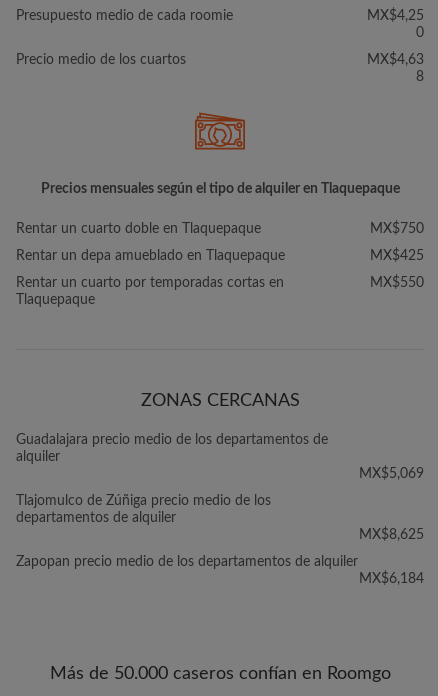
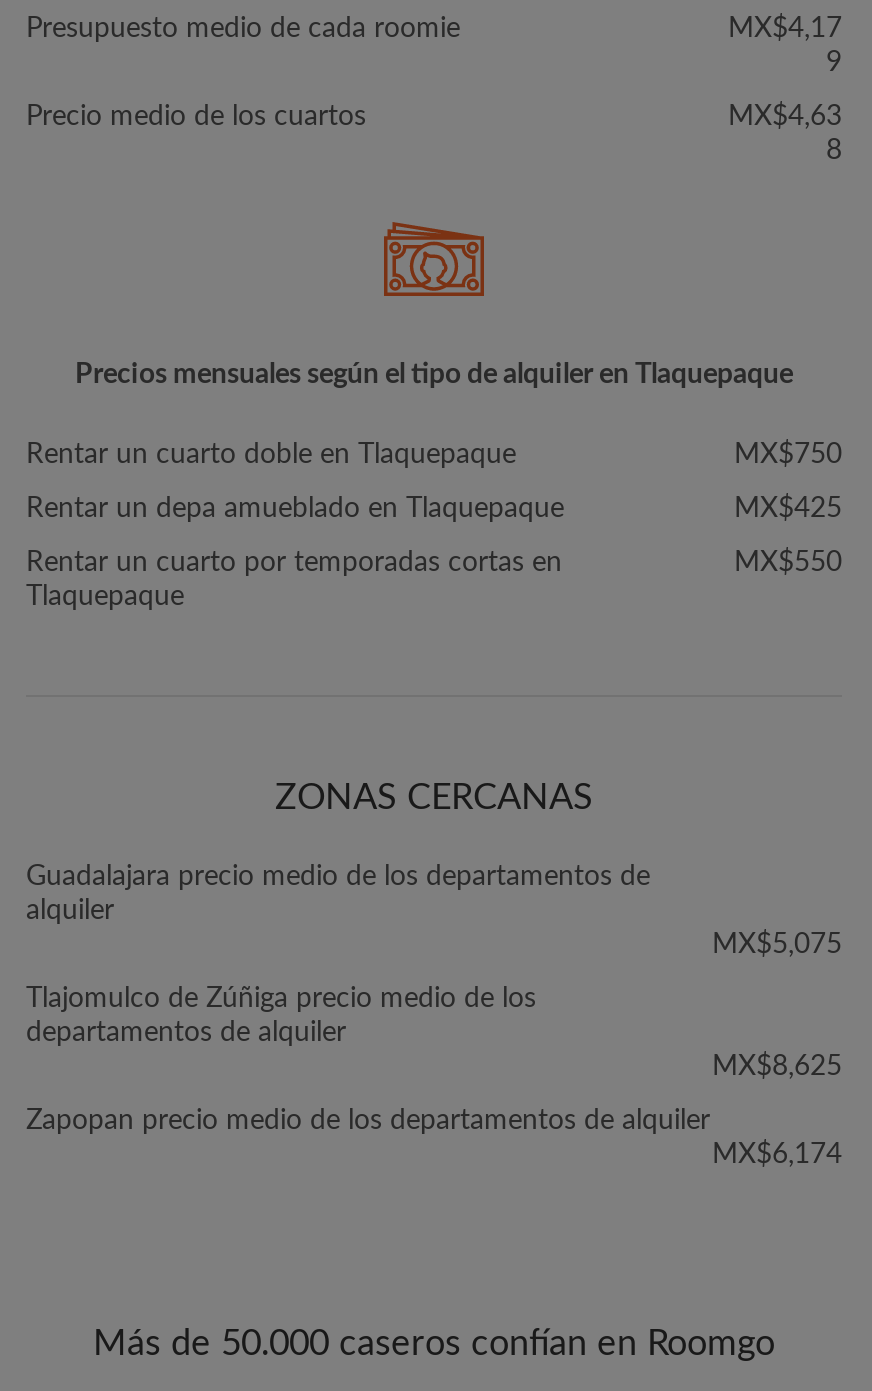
[367,9,424,40] MX$4,25 | 0 -> [728,15,842,77] MX$4,17 | 9
[359,467,424,481] MX$5,069 -> [712,931,842,959] MX$5,075
[359,572,424,586] MX$6,184 -> [712,1141,842,1169] MX$6,174

